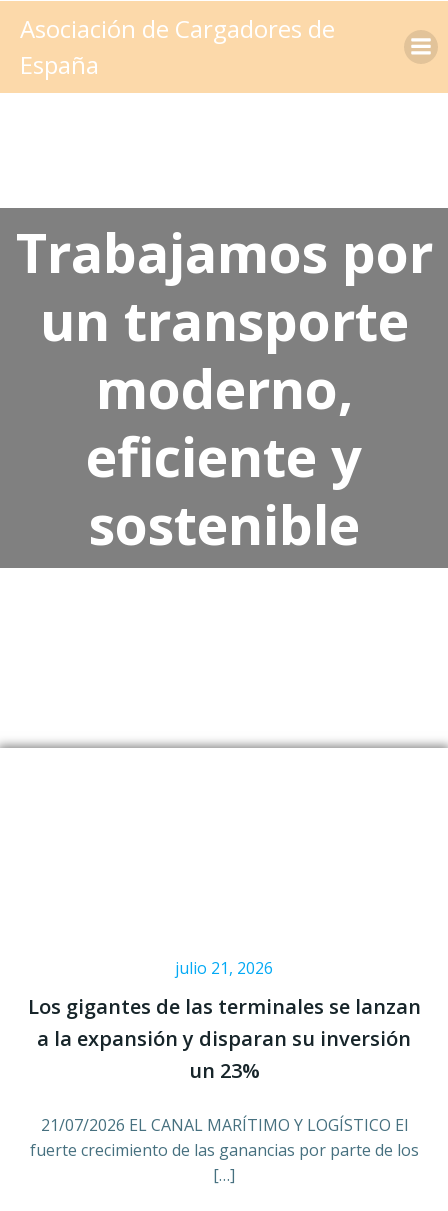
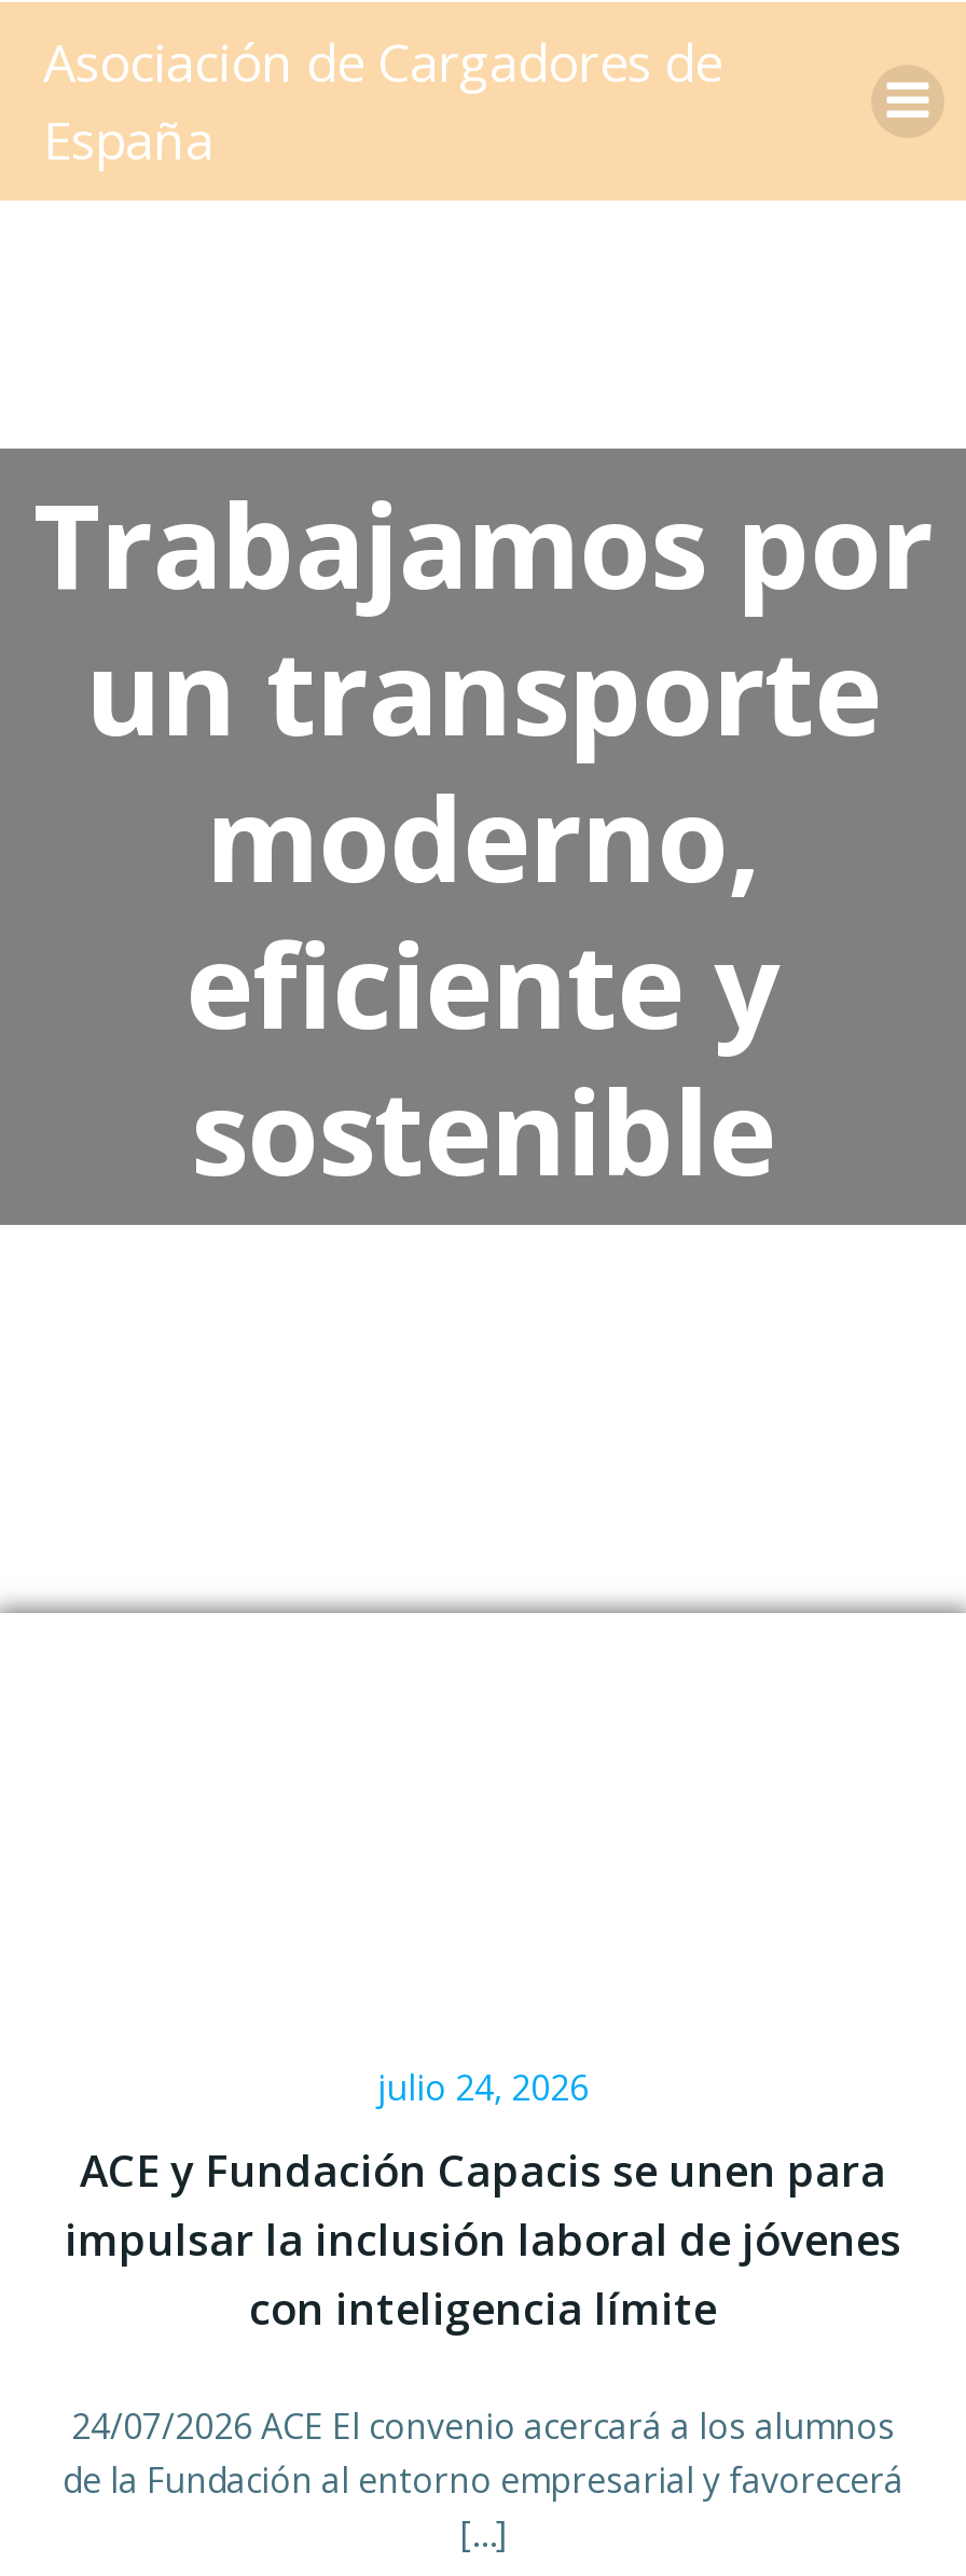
[175,957,273,979] julio 21, 2026 -> [377,2064,589,2111] julio 24, 2026
[27,993,420,1084] Los gigantes de las terminales se lanzan | a la expansión y disparan su inversión | un 23% -> [65,2141,901,2338] ACE y Fundación Capacis se unen para | impulsar la inclusión laboral de jóvenes | con inteligencia límite
[29,1114,418,1161] 21/07/2026 EL CANAL MARÍTIMO Y LOGÍSTICO El | fuerte crecimiento de las ganancias por parte de los -> [63,2402,903,2504] 24/07/2026 ACE El convenio acercará a los alumnos | de la Fundación al entorno empresarial y favorecerá

